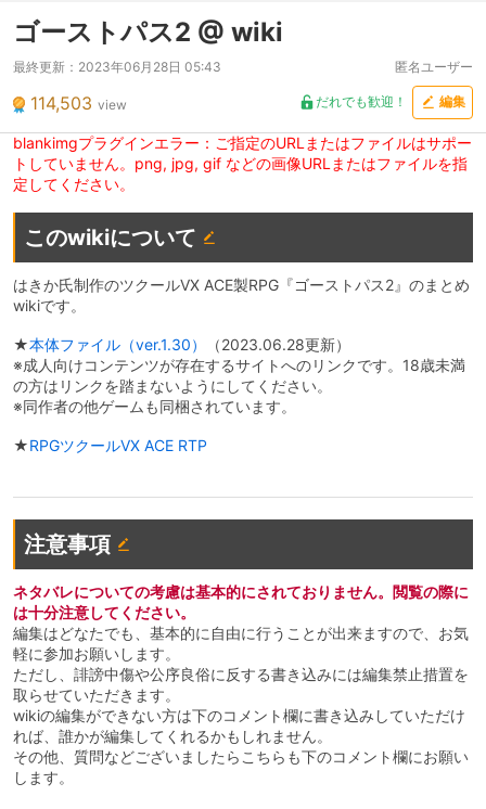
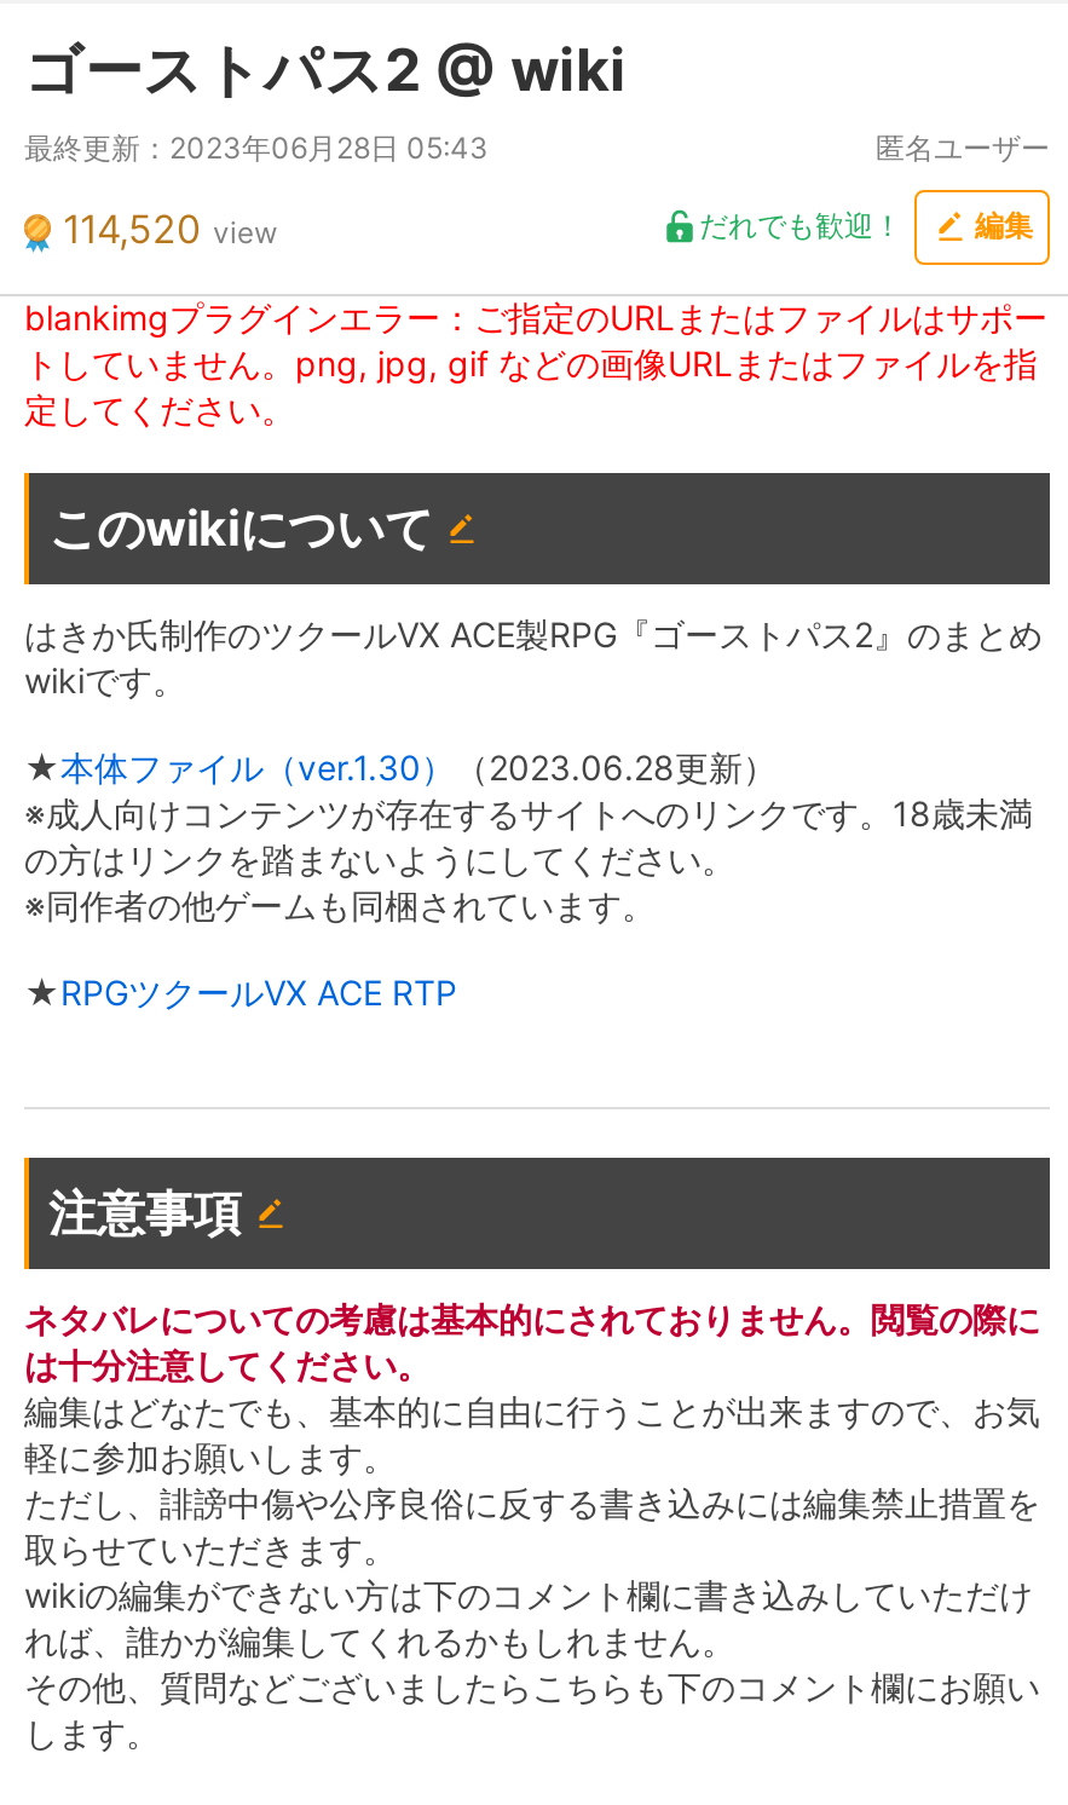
[30,92,127,113] 114,503 view -> [63,203,278,252] 114,520 view

